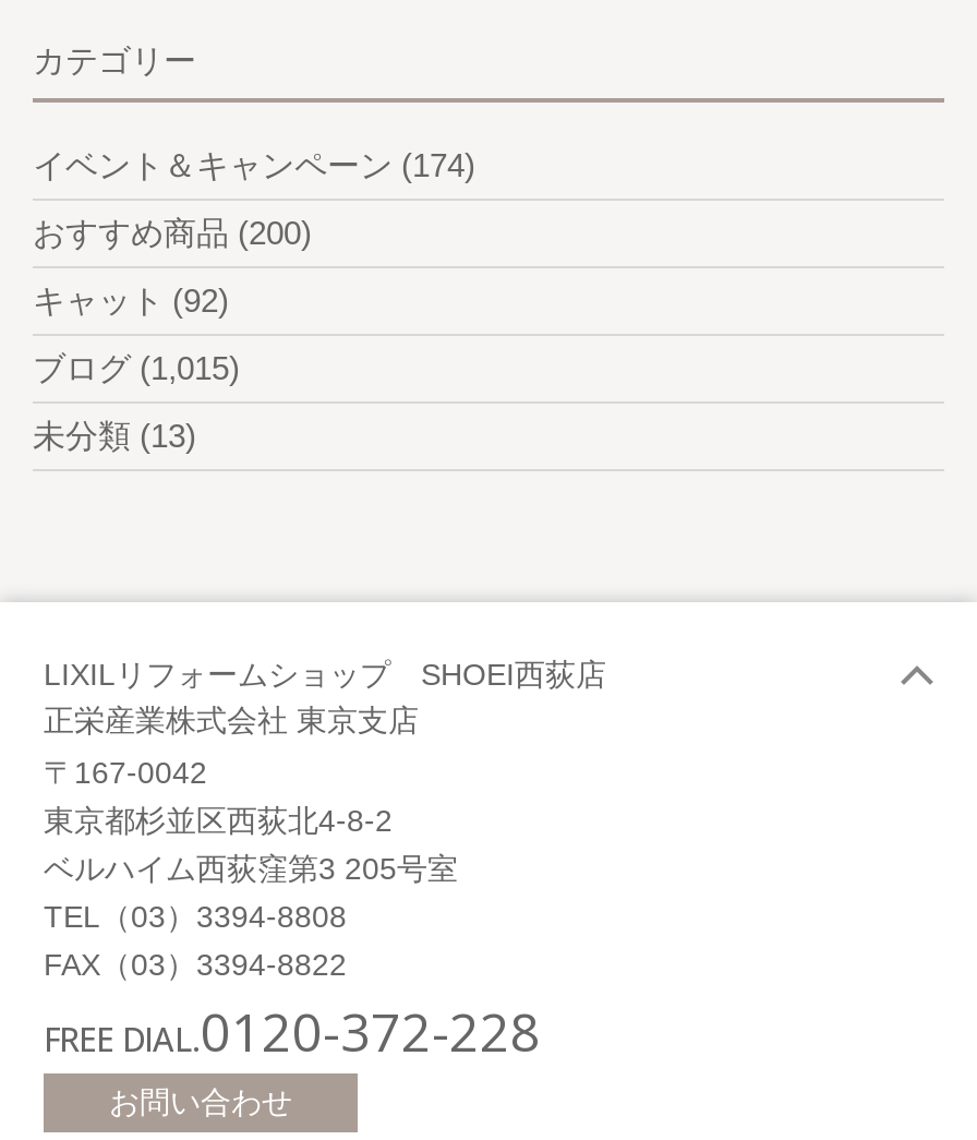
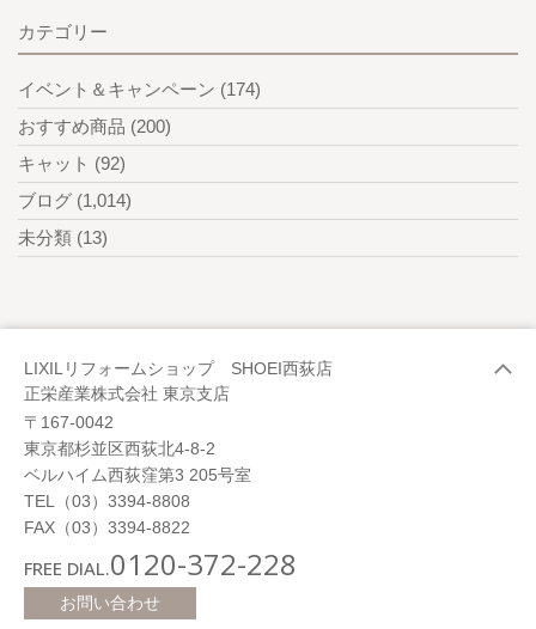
[33,349,240,386] ブログ(1,015) -> [18,190,132,210] ブログ(1,014)

